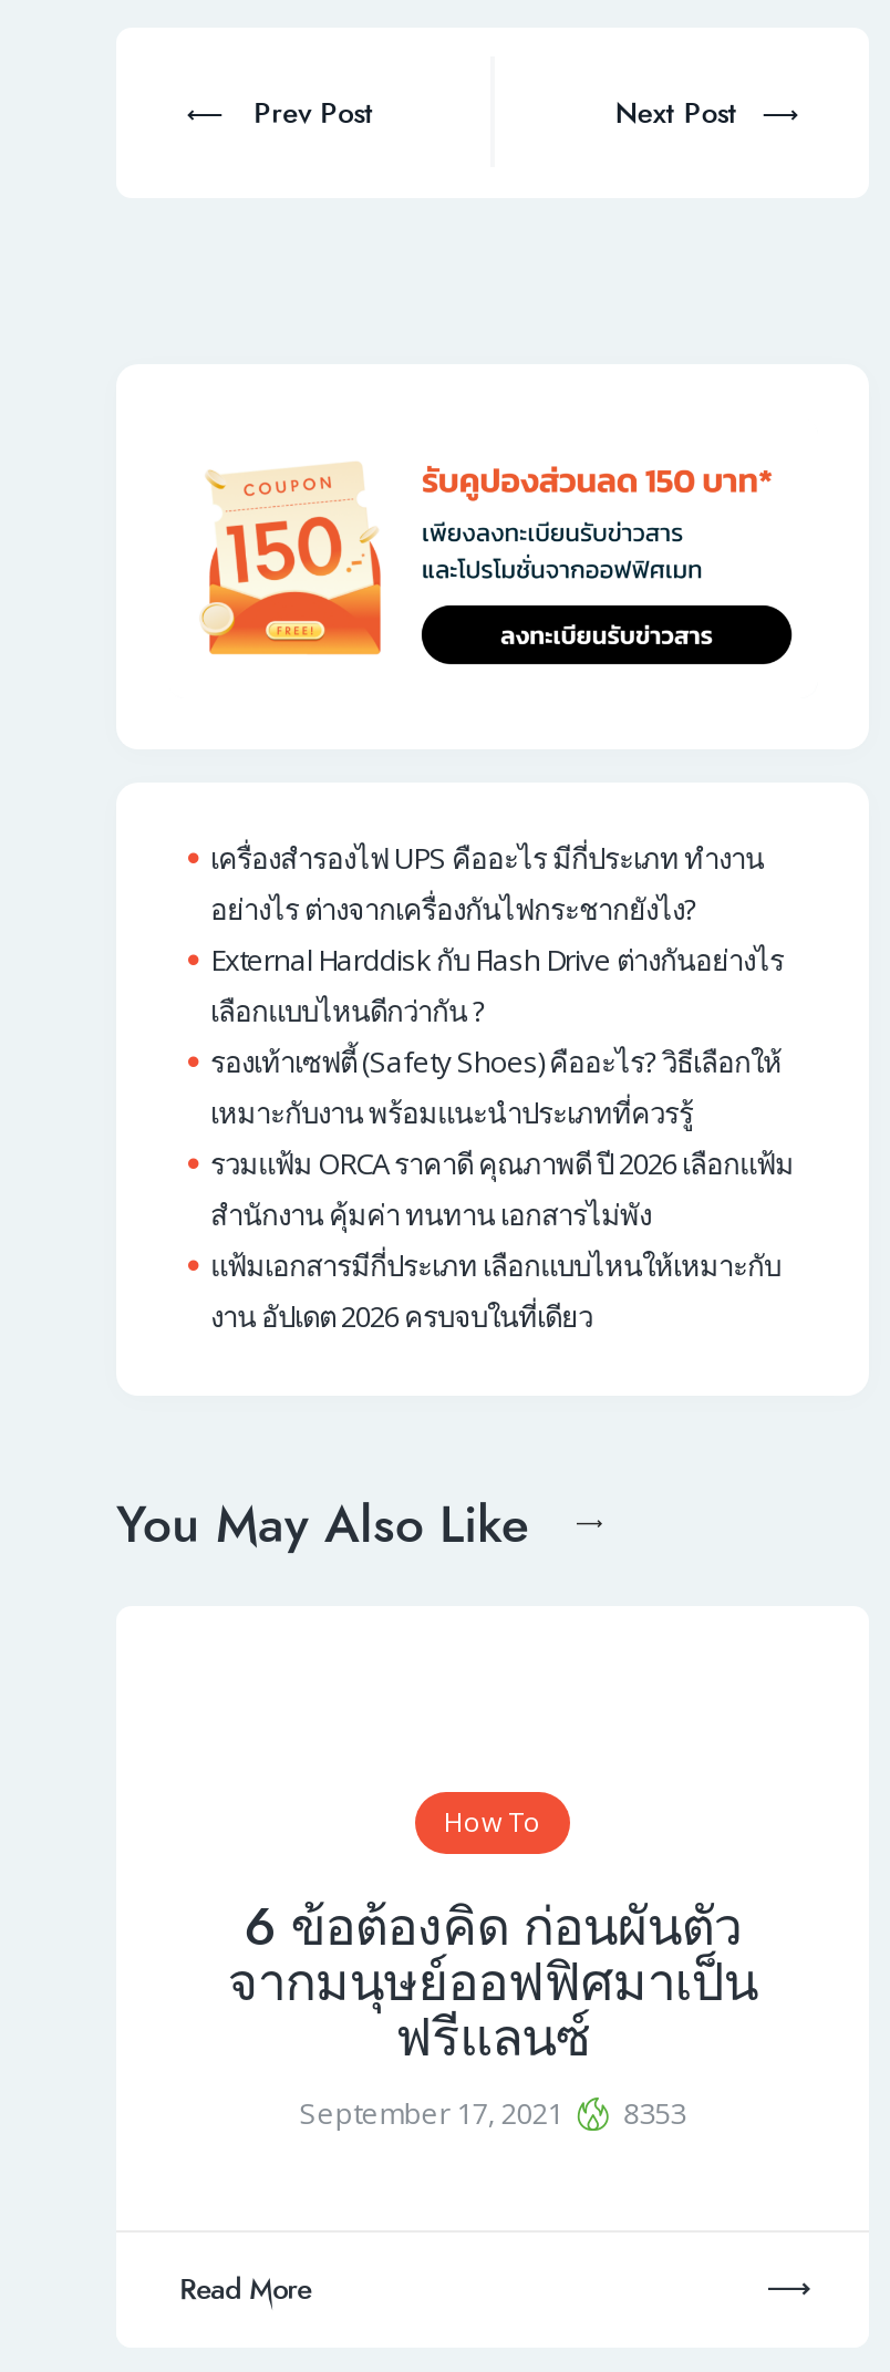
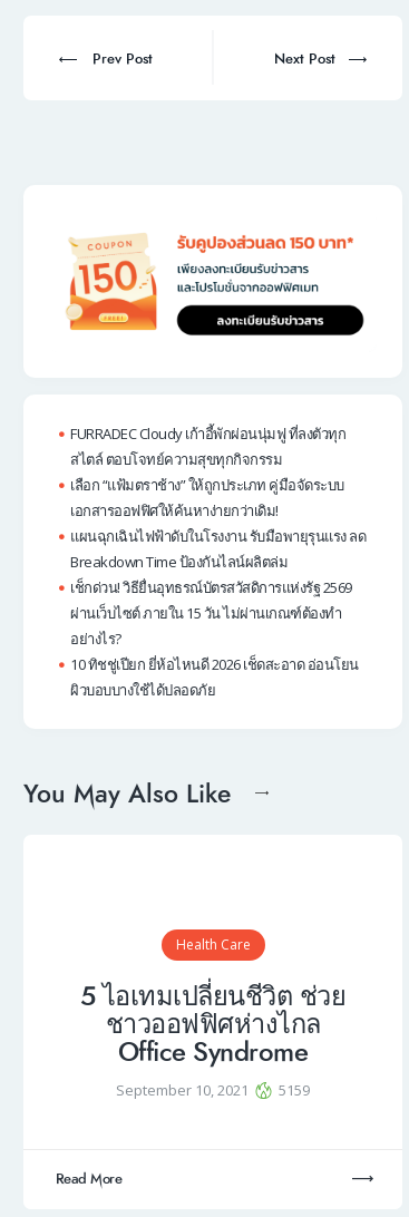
[210,839,794,1337] เครื่องสำรองไฟ UPS คืออะไร มีกี่ประเภท ทำงาน | อย่างไร ต่างจากเครื่องกันไฟกระชากยังไง? | External Harddisk กับ Flash Drive ต่างกันอย่างไร | เลือกแบบไหนดีกว่ากัน ? | รองเท้าเซฟตี้ (Safety Shoes) คืออะไร? วิธีเลือกให้ | เหมาะกับงาน พร้อมแนะนำประเภทที่ควรรู้ | รวมแฟ้ม ORCA ราคาดี คุณภาพดี ปี 2026 เลือกแฟ้ม | สำนักงาน คุ้มค่า ทนทาน เอกสารไม่พัง | แฟ้มเอกสารมีกี่ประเภท เลือกแบบไหนให้เหมาะกับ | งาน อัปเดต 2026 ครบจบในที่เดียว -> [71,423,366,700] FURRADEC Cloudy เก้าอี้พักผ่อนนุ่มฟู ที่ลงตัวทุก | สไตล์ ตอบโจทย์ความสุขทุกกิจกรรม | เลือก “แฟ้มตราช้าง” ให้ถูกประเภท คู่มือจัดระบบ | เอกสารออฟฟิศให้ค้นหาง่ายกว่าเดิม! | แผนฉุกเฉินไฟฟ้าดับในโรงงาน รับมือพายุรุนแรง ลด | Breakdown Time ป้องกันไลน์ผลิตล่ม | เช็กด่วน! วิธียื่นอุทธรณ์บัตรสวัสดิการแห่งรัฐ 2569 | ผ่านเว็บไซต์ ภายใน 15 วัน ไม่ผ่านเกณฑ์ต้องทำ | อย่างไร? | 10 ทิชชู่เปียก ยี่ห้อไหนดี 2026 เช็ดสะอาด อ่อนโยน | ผิวบอบบางใช้ได้ปลอดภัย
[444,1804,541,1842] How To -> [176,934,250,953] Health Care
[227,1893,758,2133] 6 ข้อต้องคิด ก่อนผันตัว | จากมนุษย์ออฟฟิศมาเป็น | ฟรีแลนซ์ | September 17, 2021 | 8353 -> [80,979,346,1100] 5 ไอเทมเปลี่ยนชีวิต ช่วย | ชาวออฟฟิศห่างไกล | Office Syndrome | September 10, 2021 | 5159

